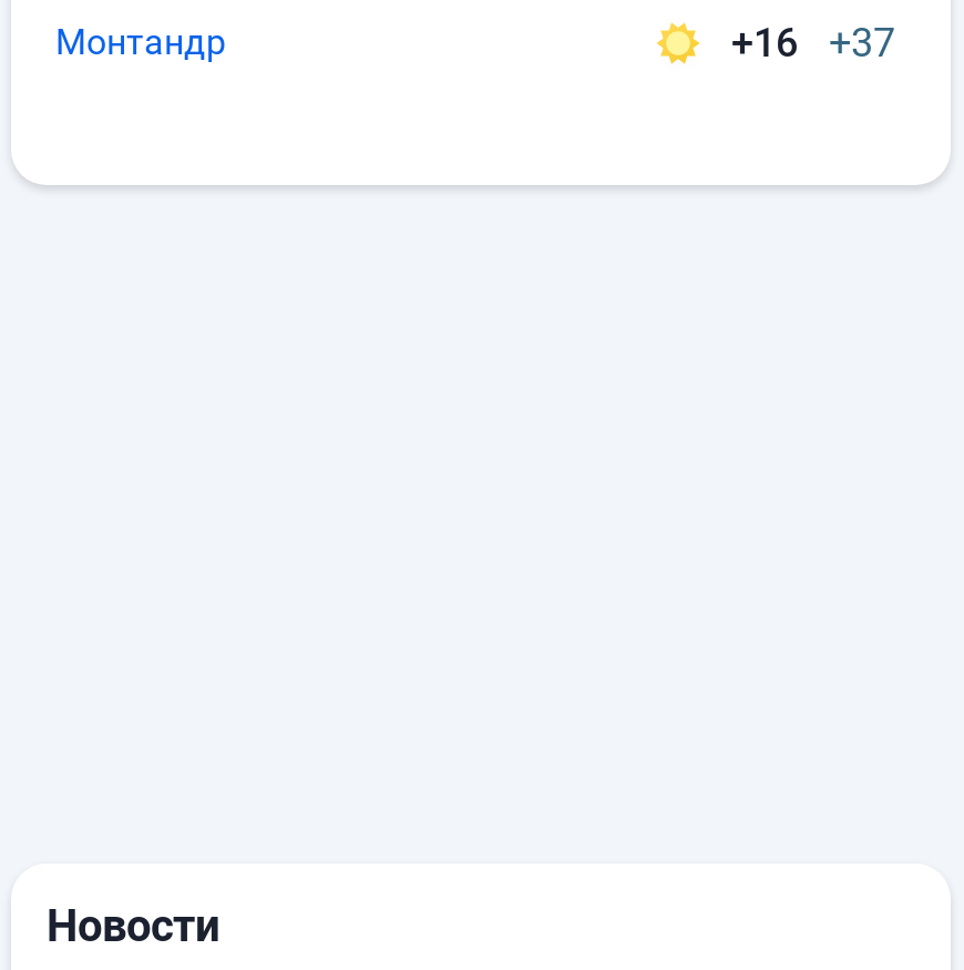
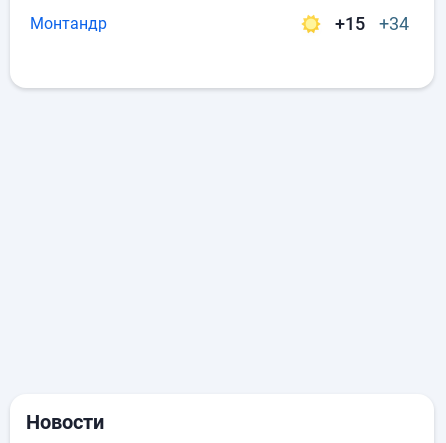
[731,19,798,65] +16 -> [335,13,365,34] +15
[829,19,895,65] +37 -> [379,13,409,34] +34

